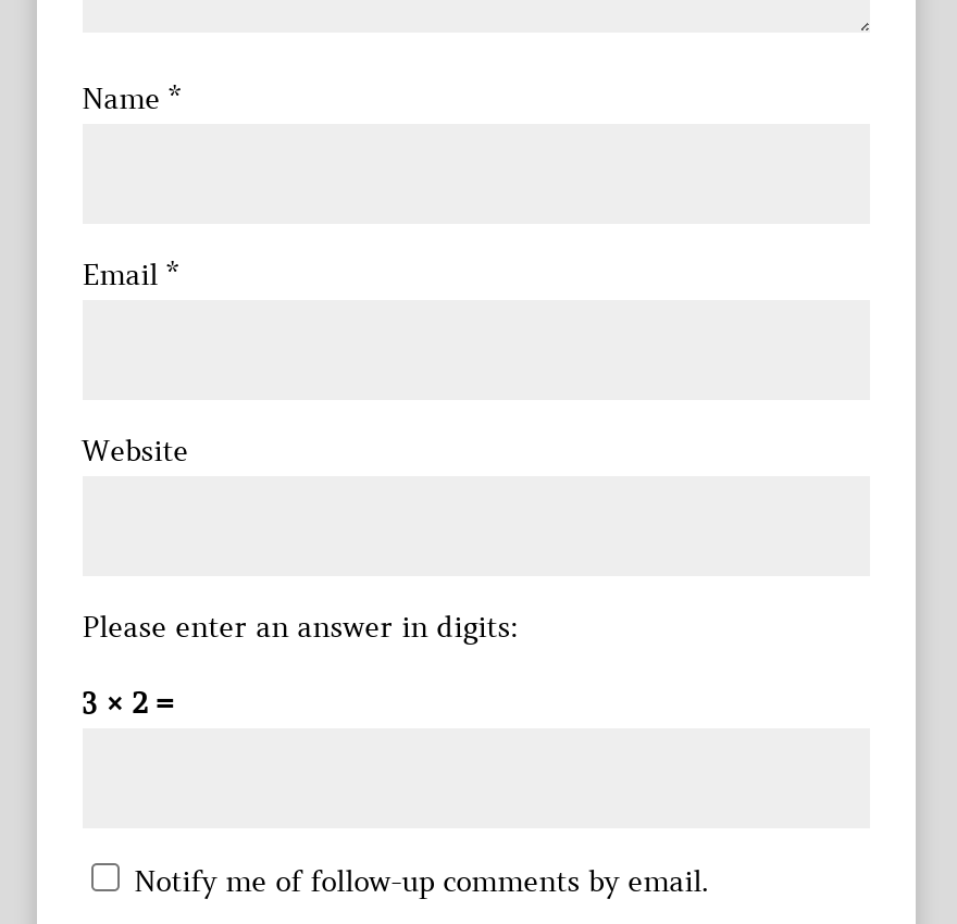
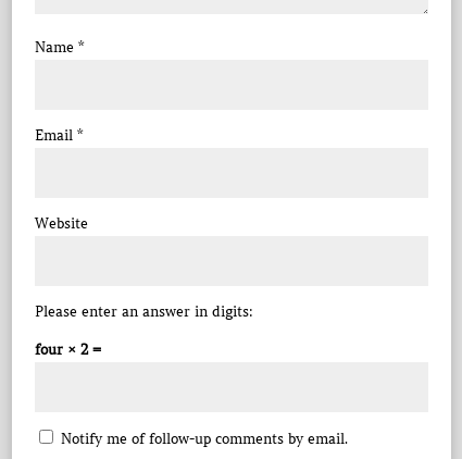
[82,685,173,722] 3 × 2 = -> [34,340,101,359] four × 2 =

